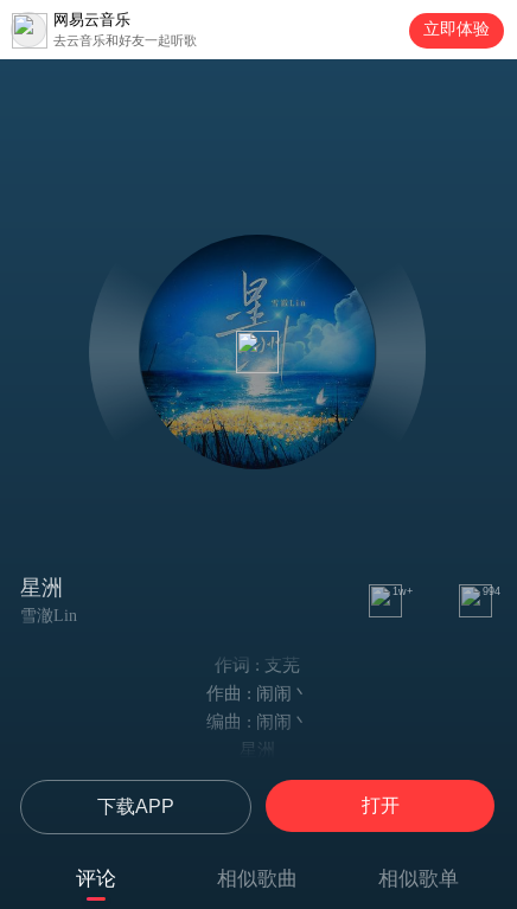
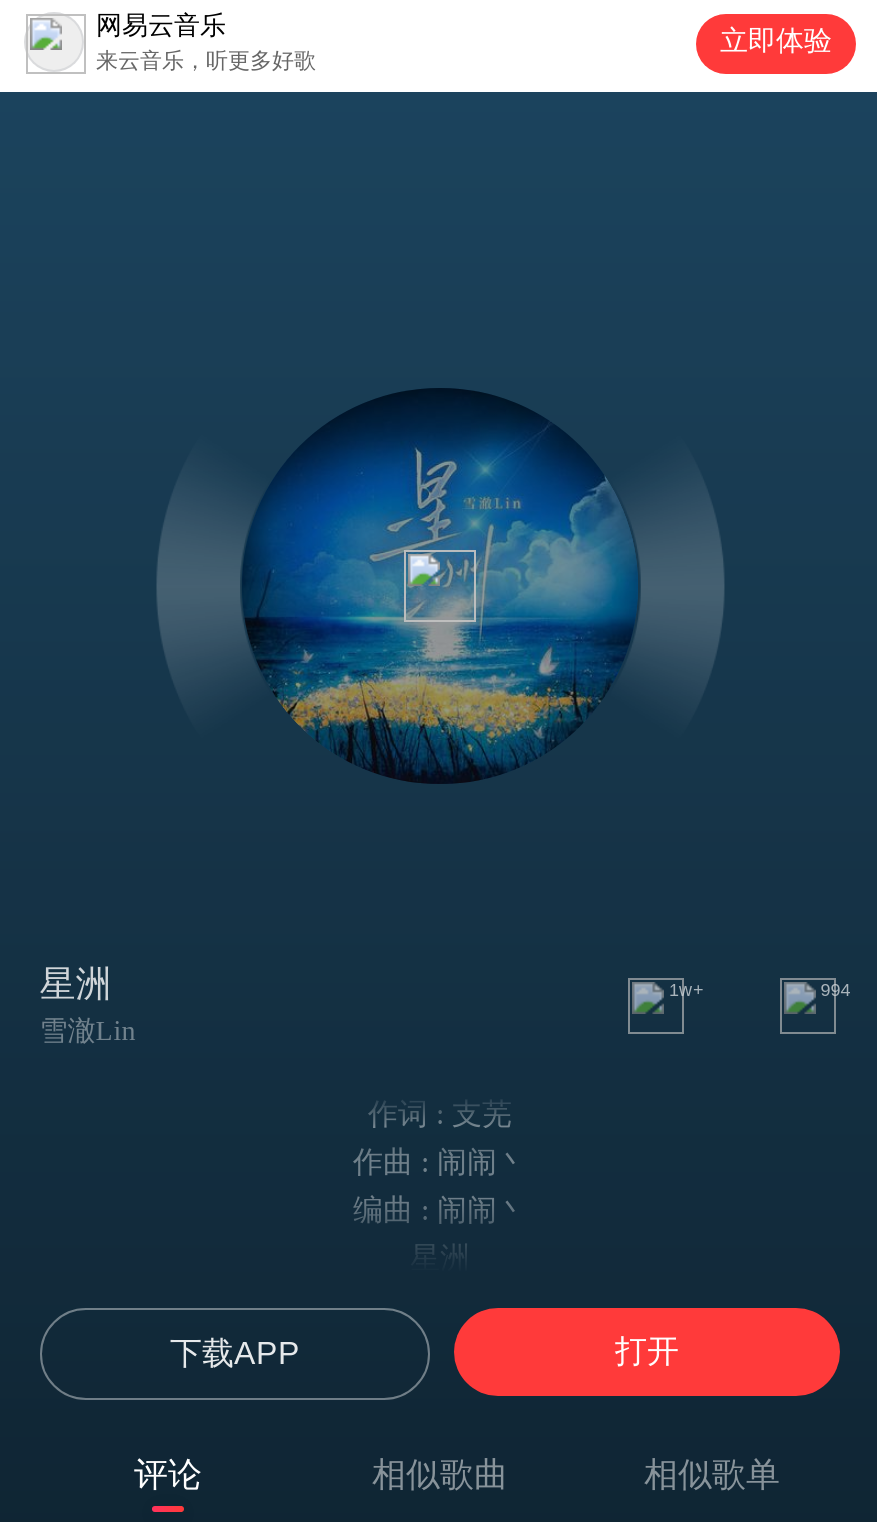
[53,33,197,47] 去云音乐和好友一起听歌 -> [96,48,316,72] 来云音乐，听更多好歌

